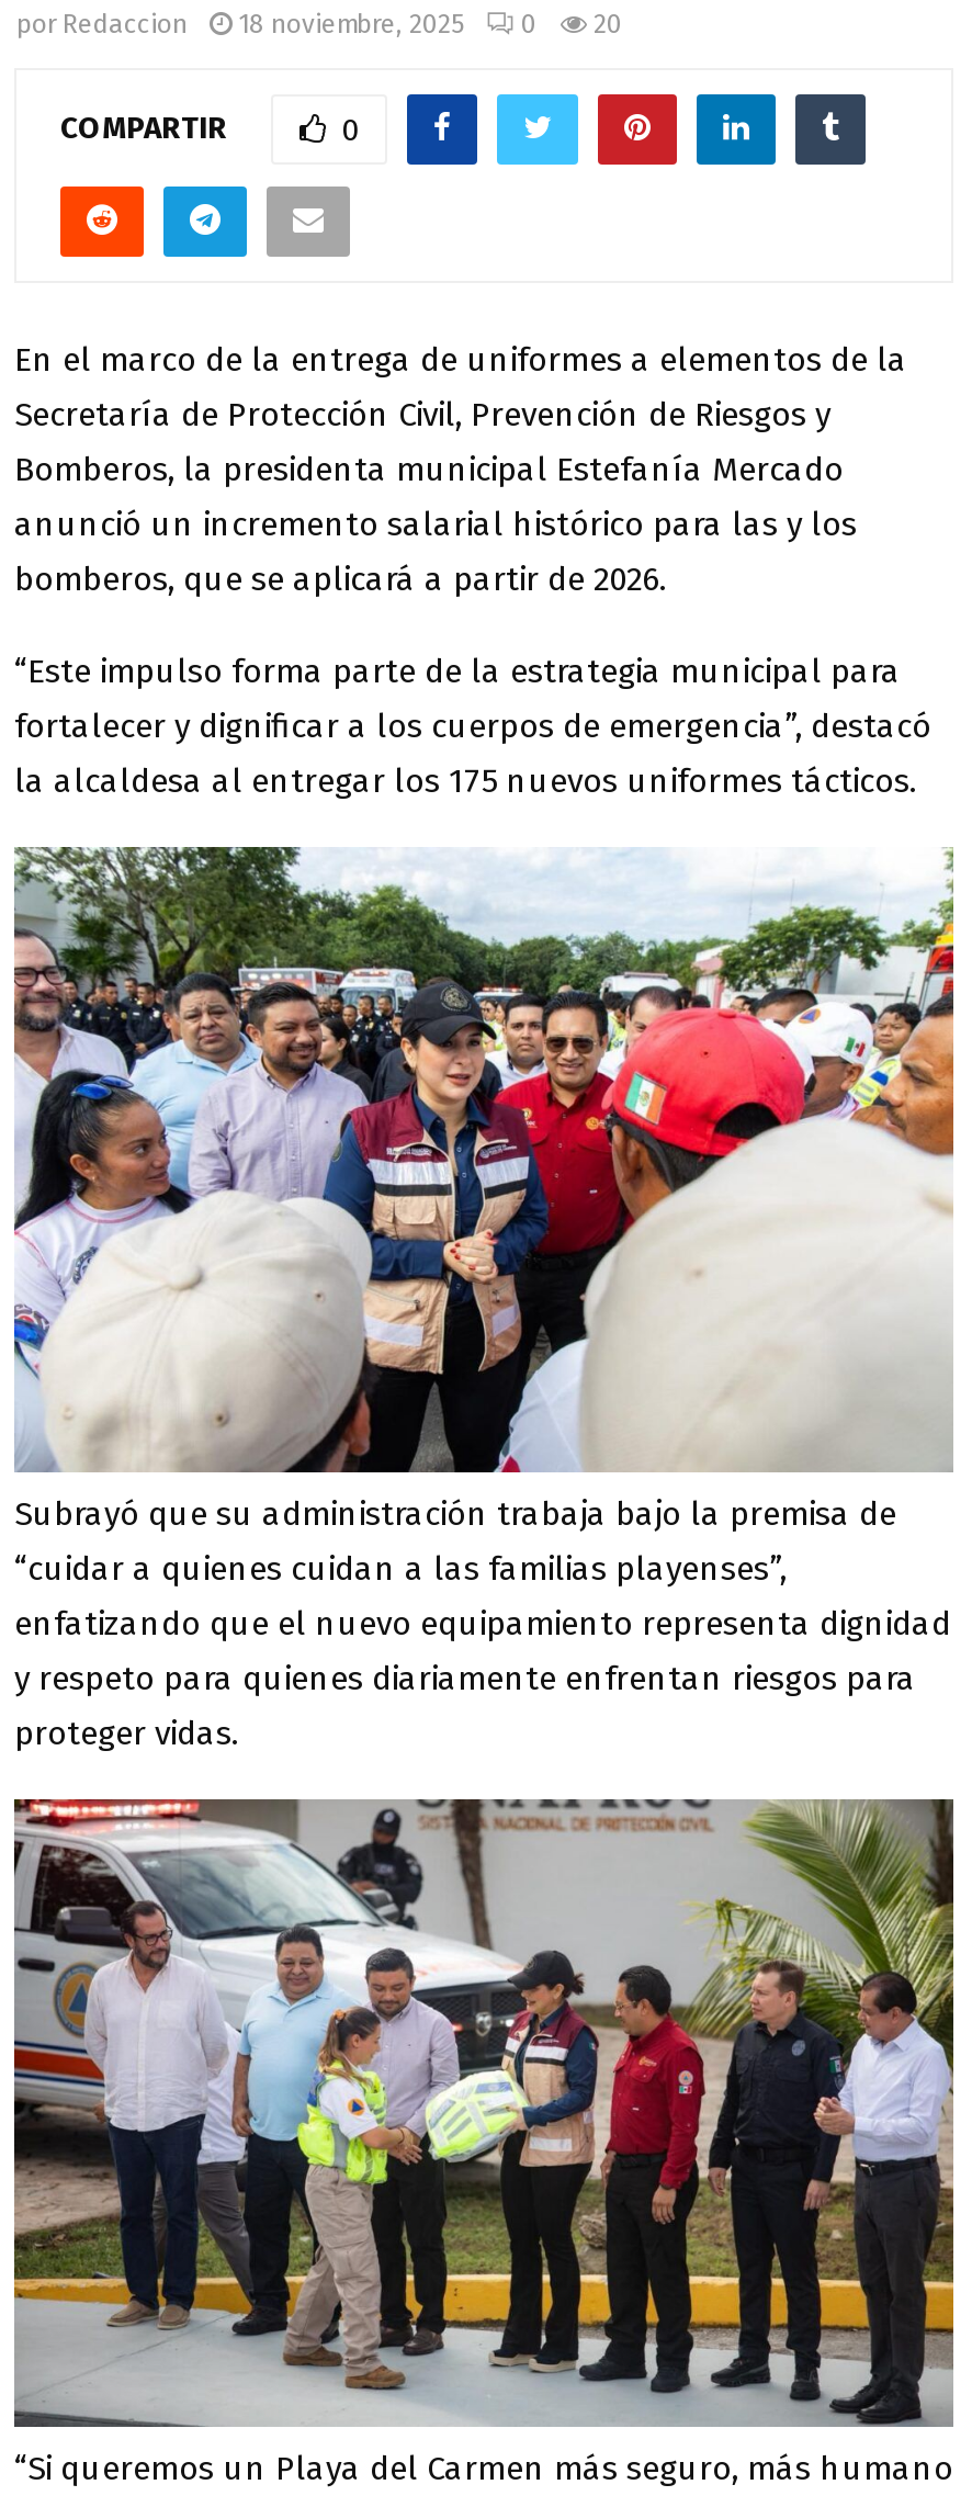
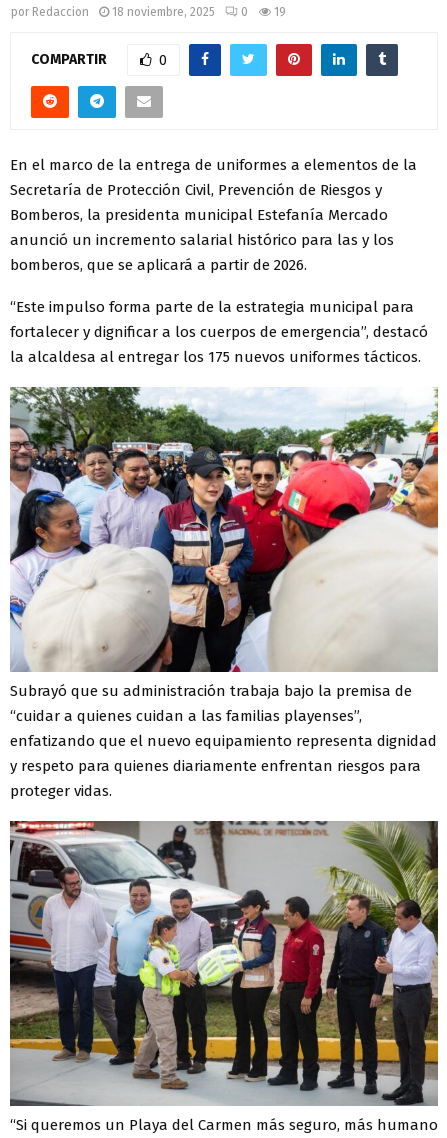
[16,9,622,40] por Redaccion 18 noviembre, 2025 0 20 -> [11,5,286,19] por Redaccion 18 noviembre, 2025 0 19

